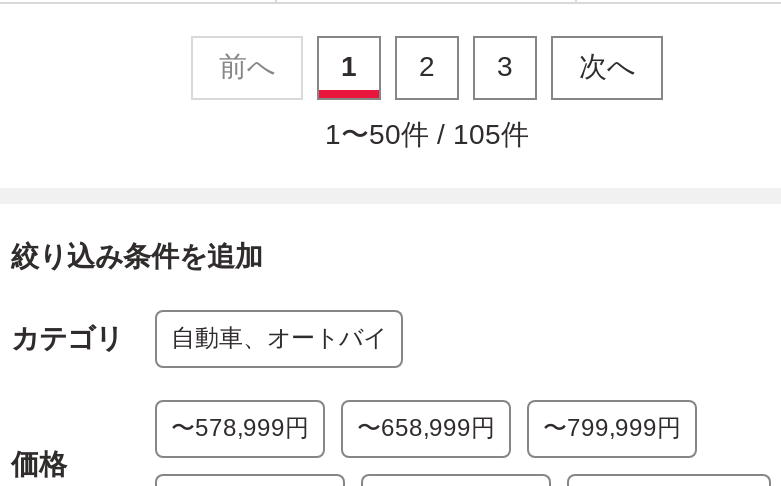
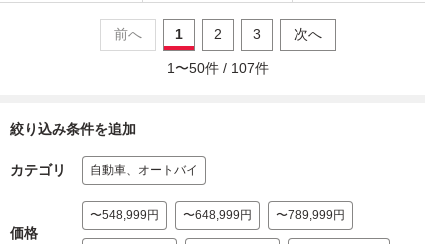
[325,117,529,149] 1〜50件 / 105件 -> [167,60,269,76] 1〜50件 / 107件
[171,414,309,442] 〜578,999円 -> [90,208,159,222] 〜548,999円
[357,414,495,442] 〜658,999円 -> [183,208,252,222] 〜648,999円
[543,414,681,442] 〜799,999円 -> [276,208,345,222] 〜789,999円

